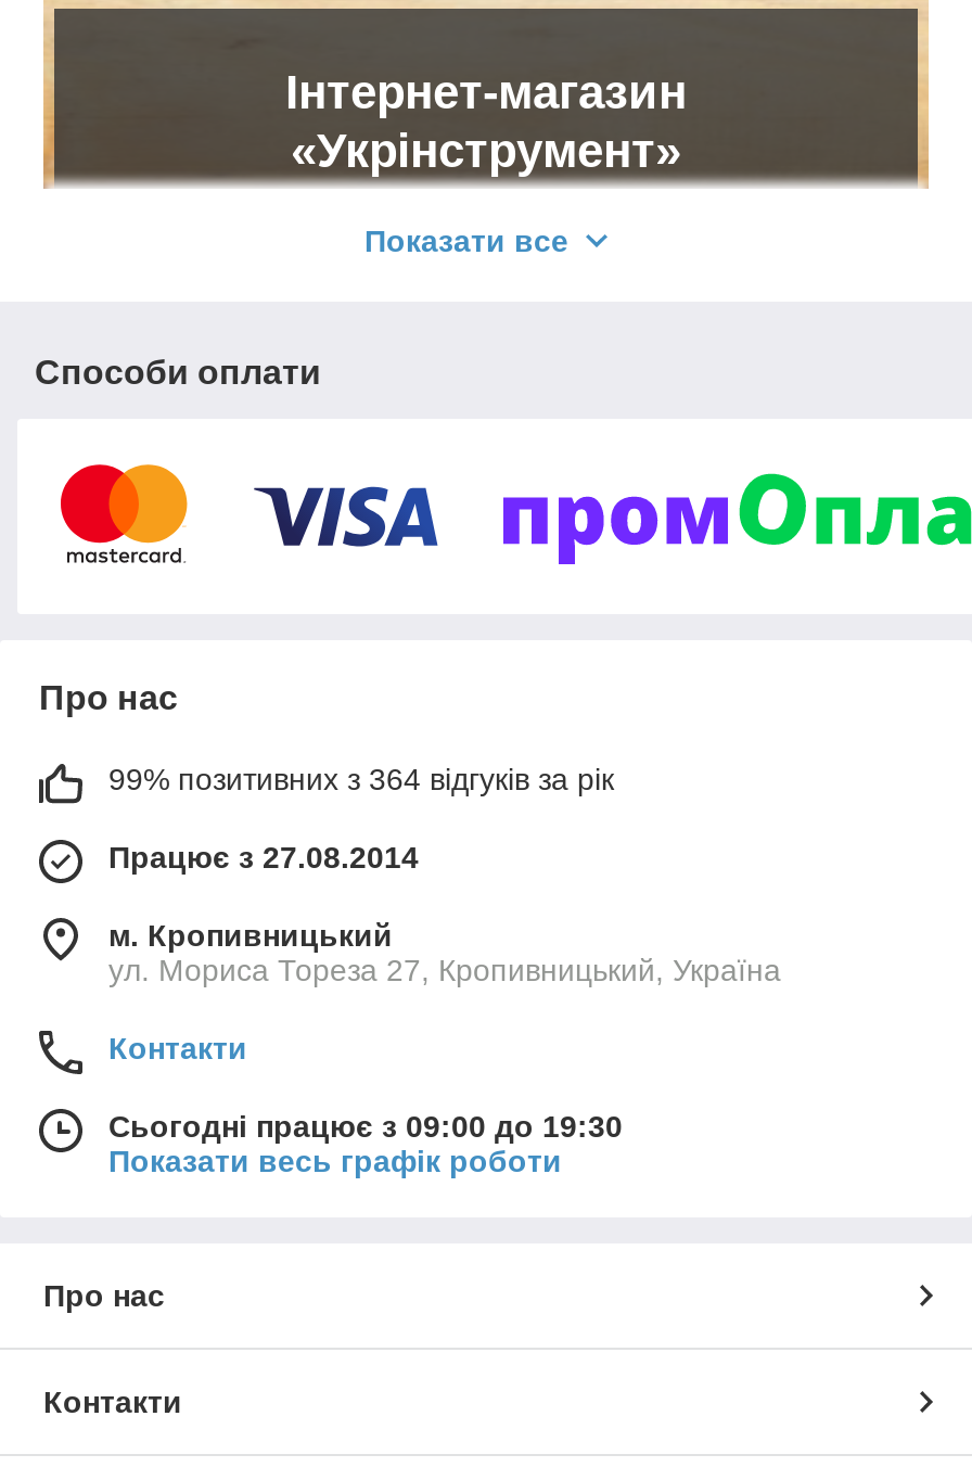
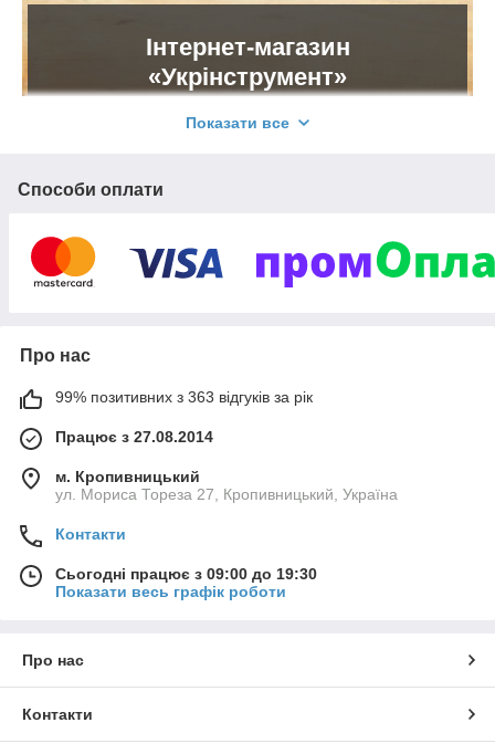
[108,762,614,797] 99% позитивних з 364 відгуків за рік -> [55,388,313,406] 99% позитивних з 363 відгуків за рік

